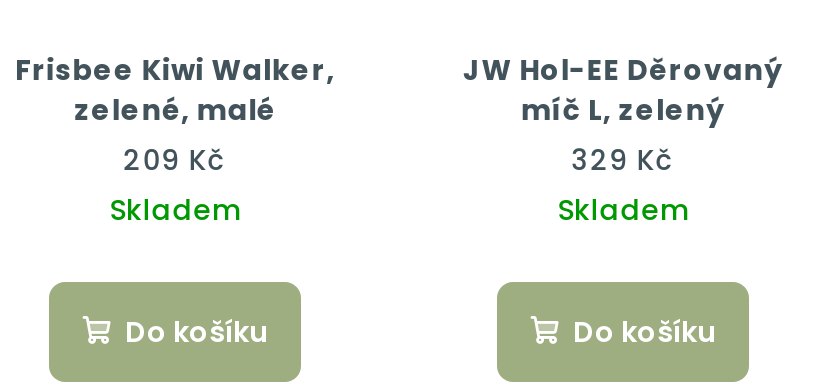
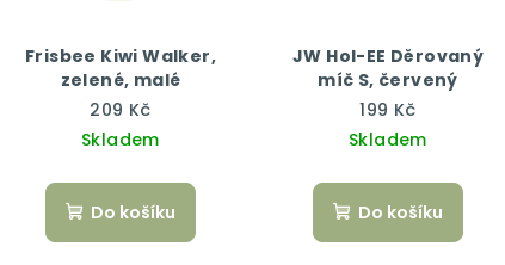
[521,90,725,130] míč L, zelený -> [318,68,458,92] míč S, červený
[572,140,674,180] 329 Kč -> [360,98,416,122] 199 Kč

